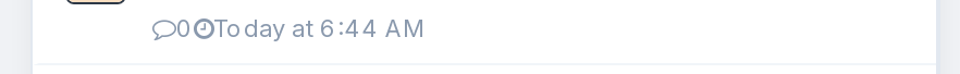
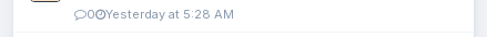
[213,13,424,44] Today at 6:44 AM -> [105,7,234,22] Yesterday at 5:28 AM

